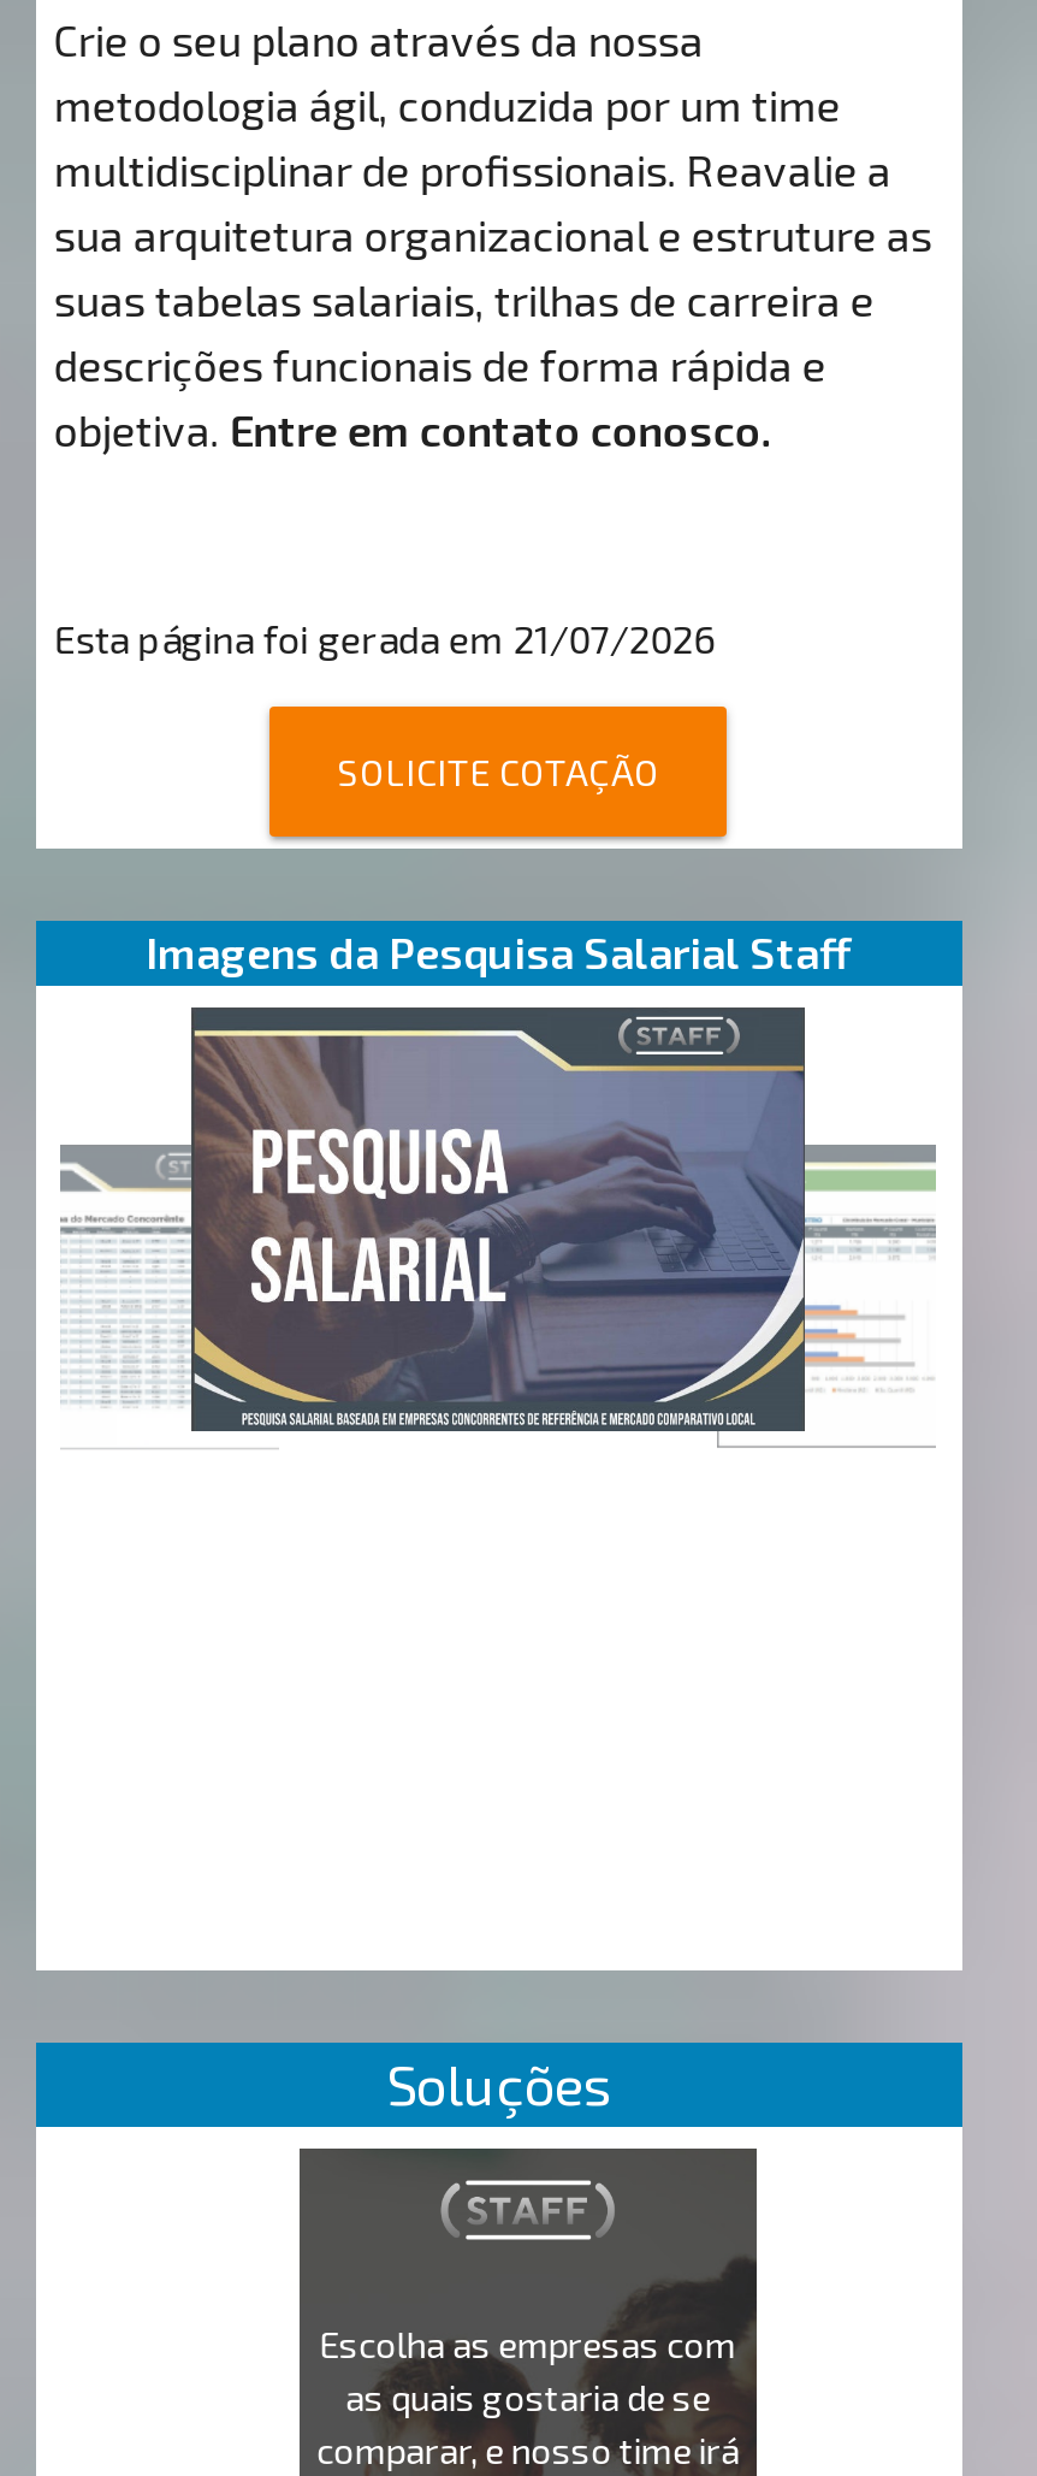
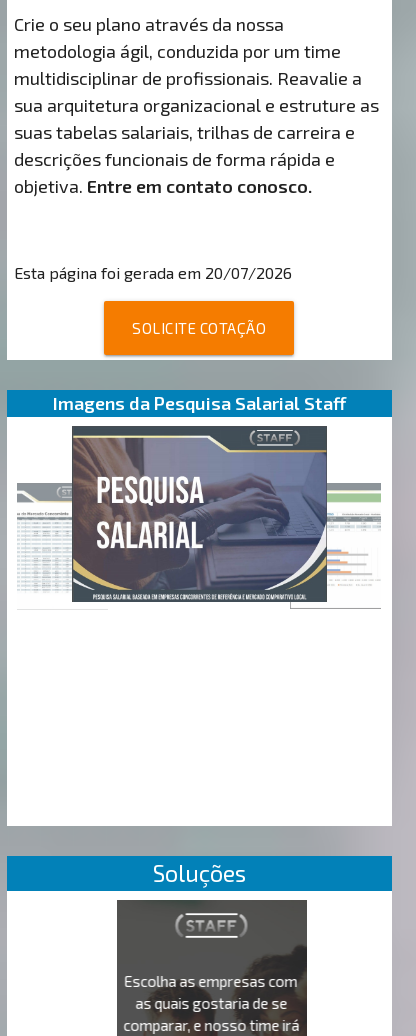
[53,616,715,661] Esta página foi gerada em 21/07/2026 -> [14,263,292,282] Esta página foi gerada em 20/07/2026

